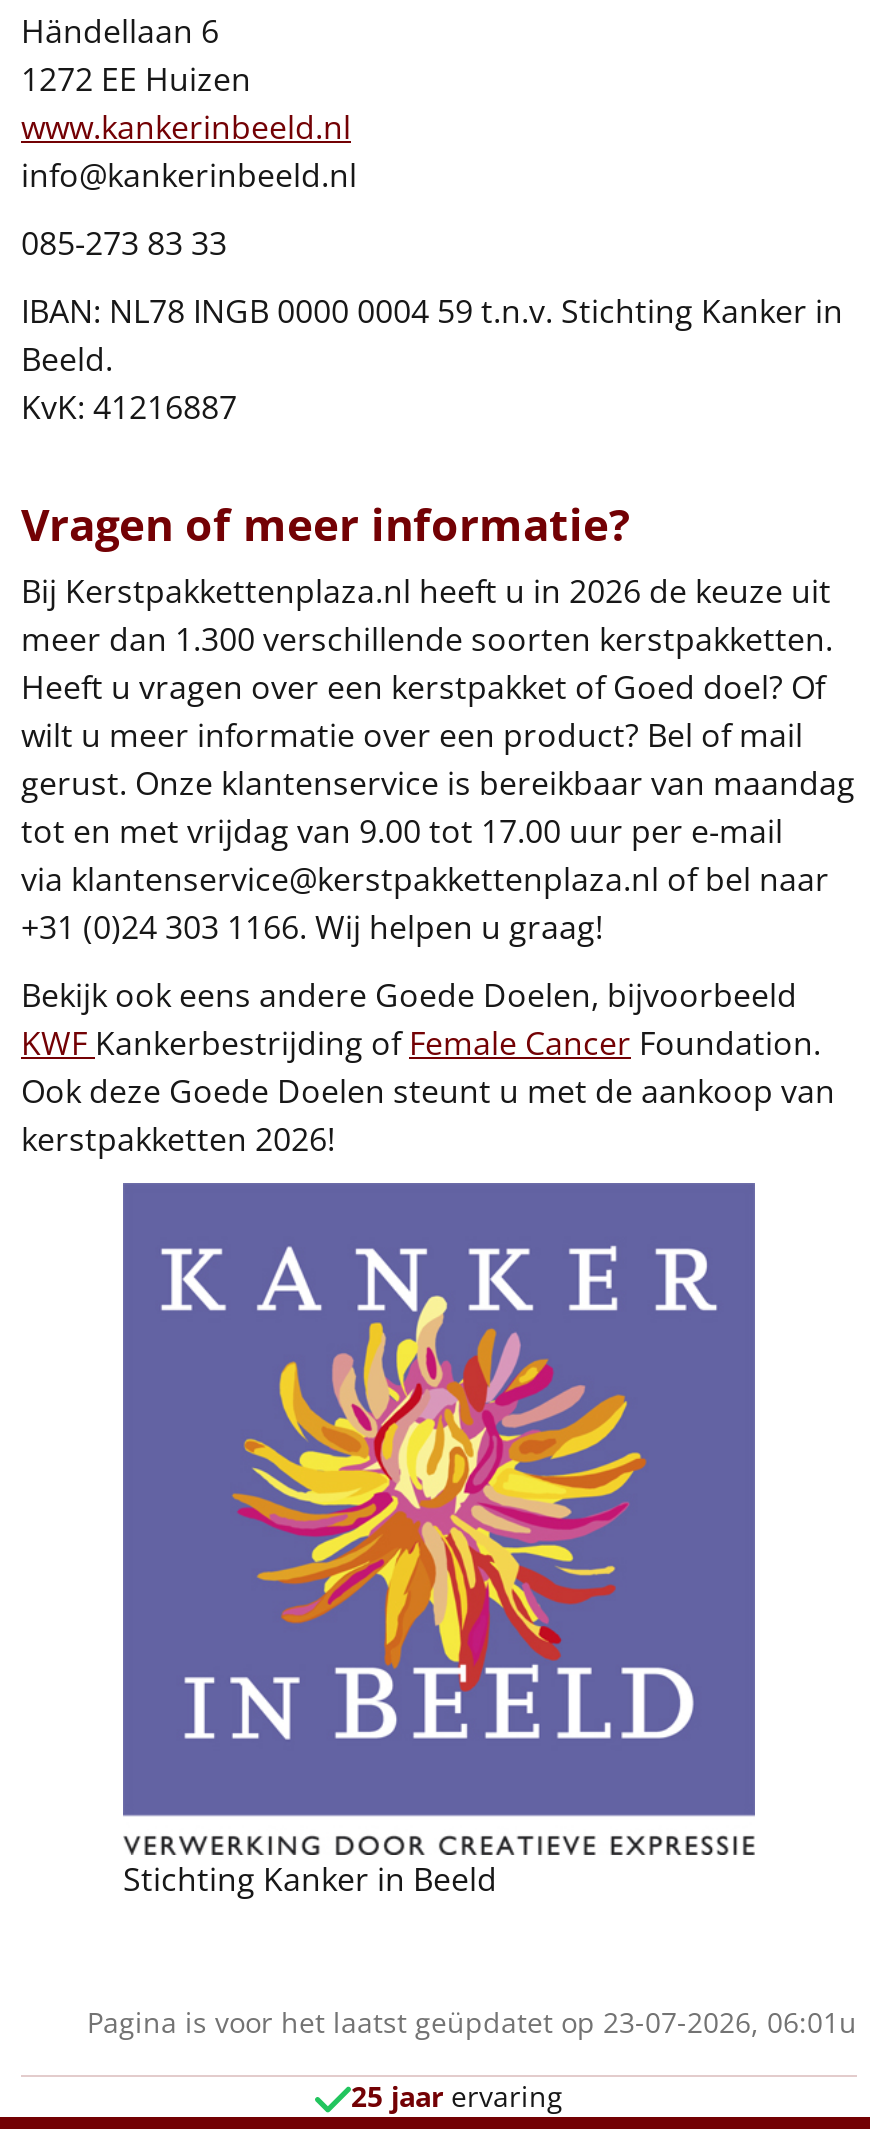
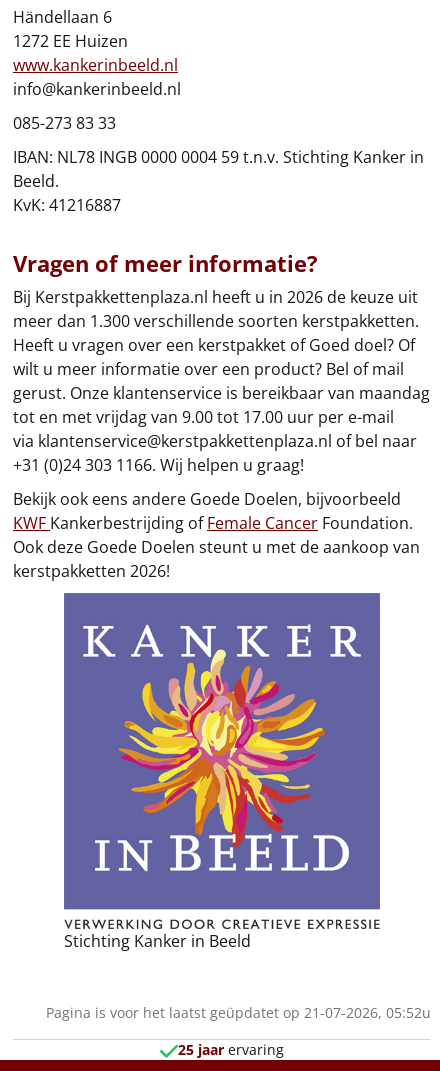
[87,2003,857,2041] Pagina is voor het laatst geüpdatet op 23-07-2026, 06:01u -> [46,1003,431,1022] Pagina is voor het laatst geüpdatet op 21-07-2026, 05:52u

